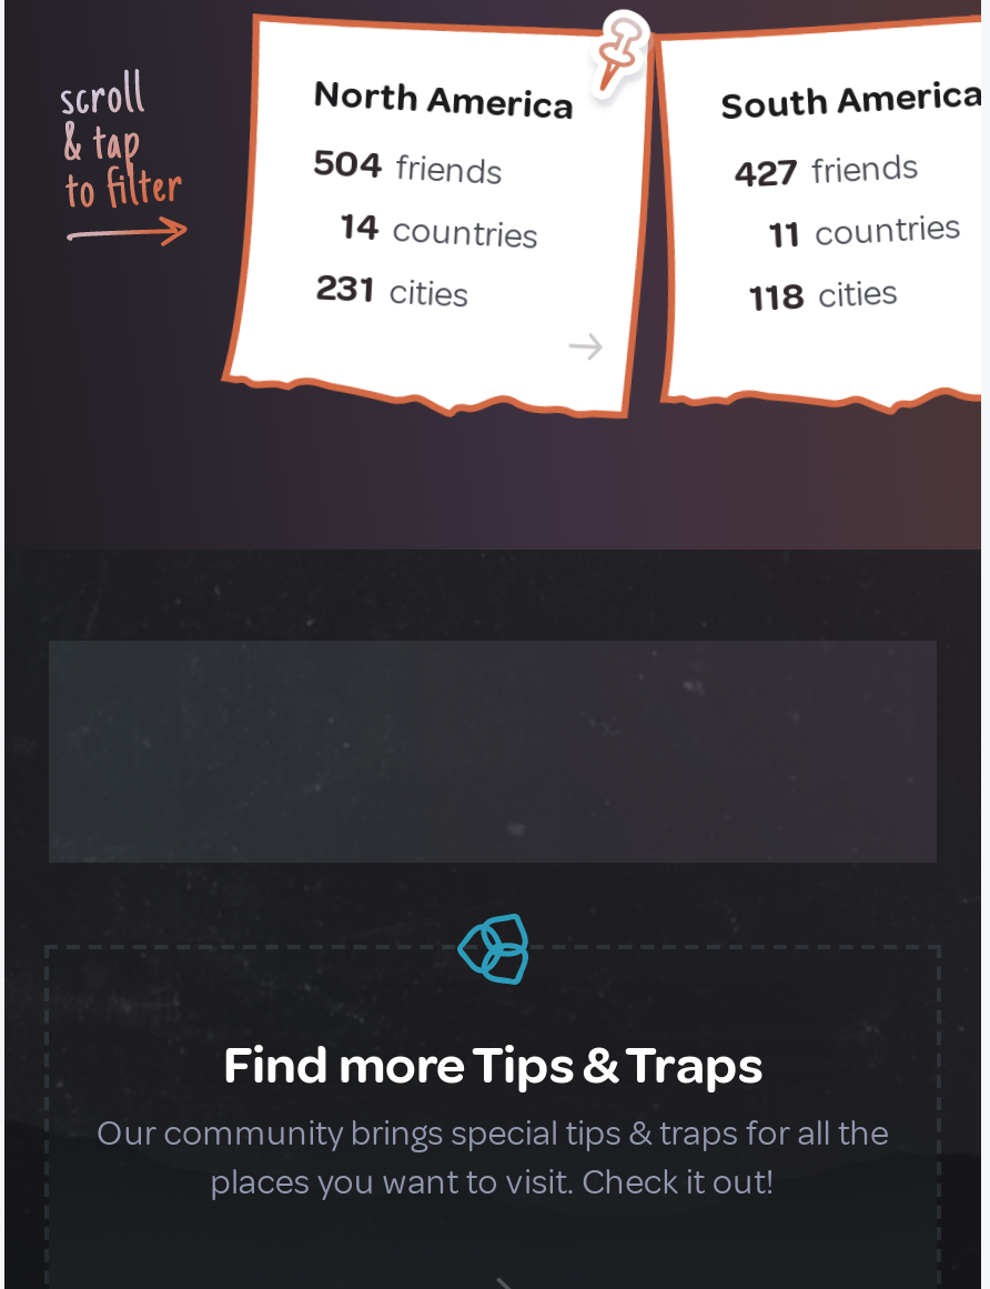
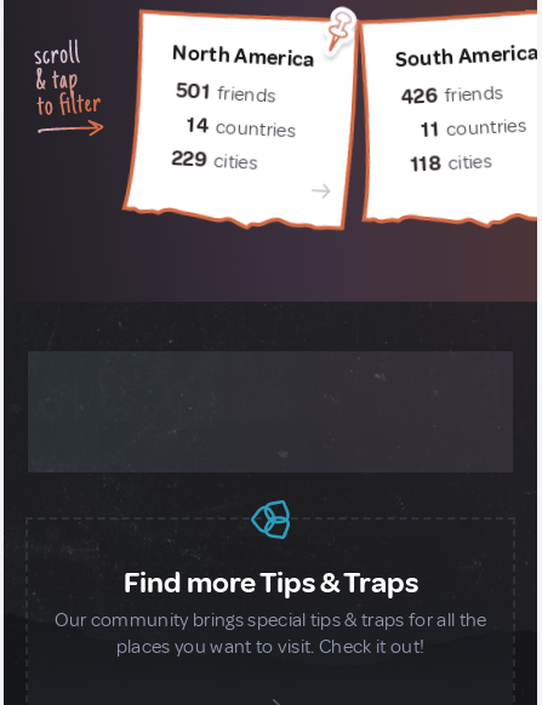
[313,139,504,195] 504 friends -> [176,78,277,108] 501 friends
[733,145,920,199] 427 friends -> [400,81,504,110] 426 friends
[315,264,470,318] 231 cities -> [171,145,258,175] 229 cities

